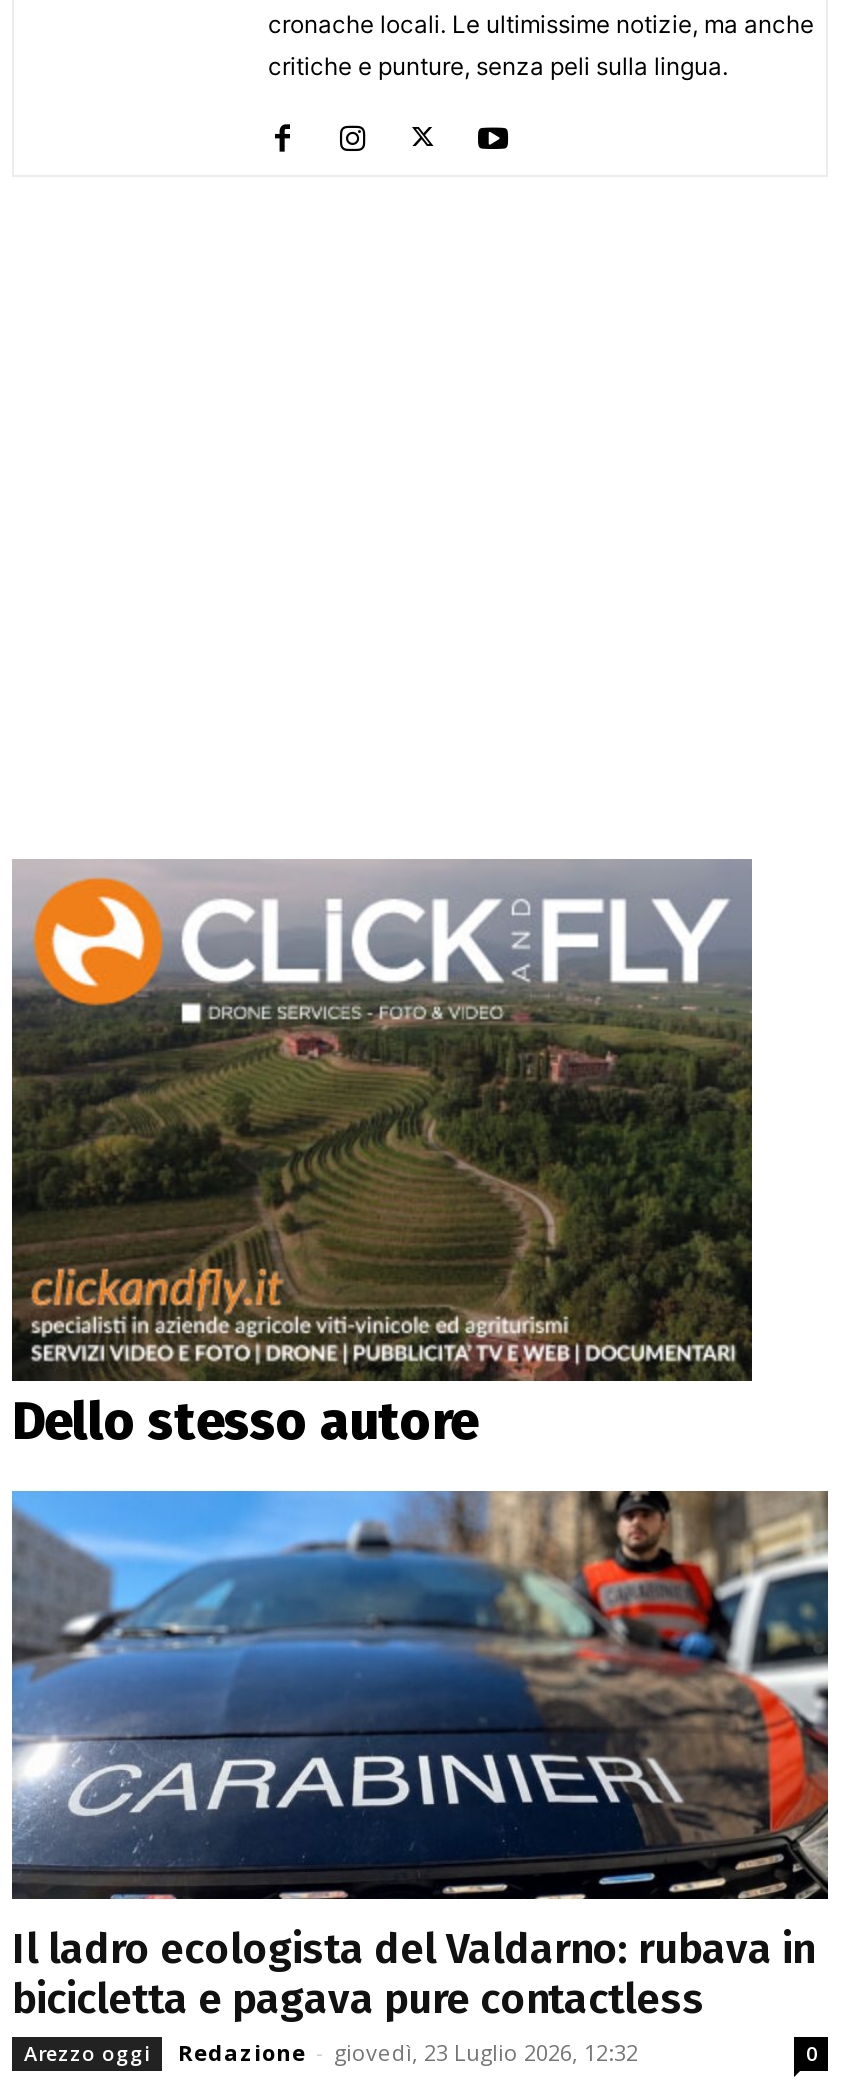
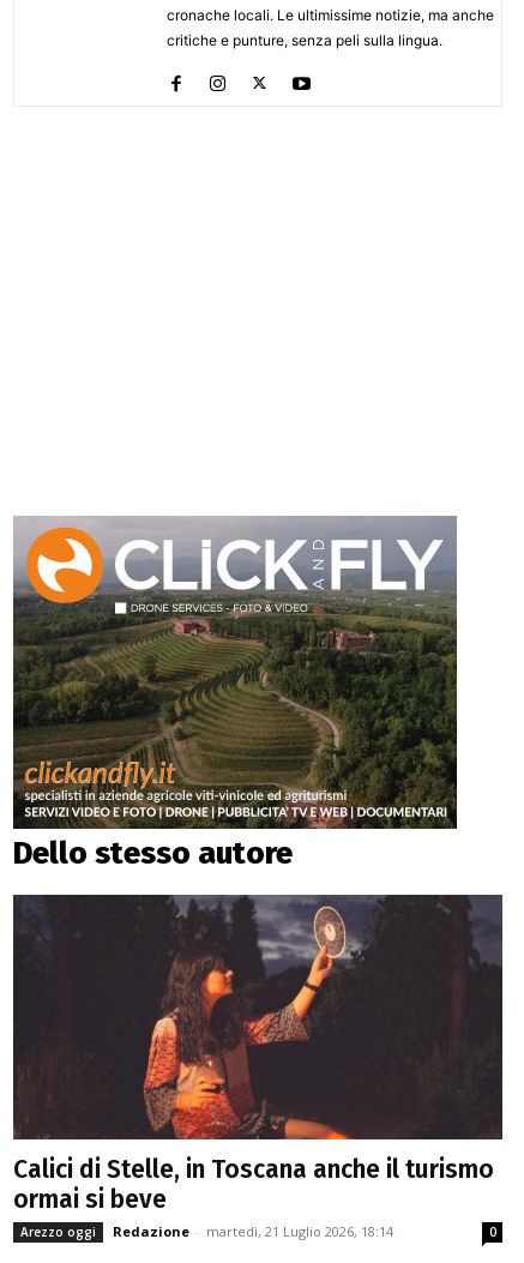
[10,1489,830,2024] [image] | Il ladro ecologista del Valdarno: rubava in | bicicletta e pagava pure contactless -> [12,894,504,1215] [image] | Calici di Stelle, in Toscana anche il turismo | ormai si beve
[178,2036,638,2066] Redazione - giovedì, 23 Luglio 2026, 12:32 -> [113,1222,393,1240] Redazione - martedì, 21 Luglio 2026, 18:14

